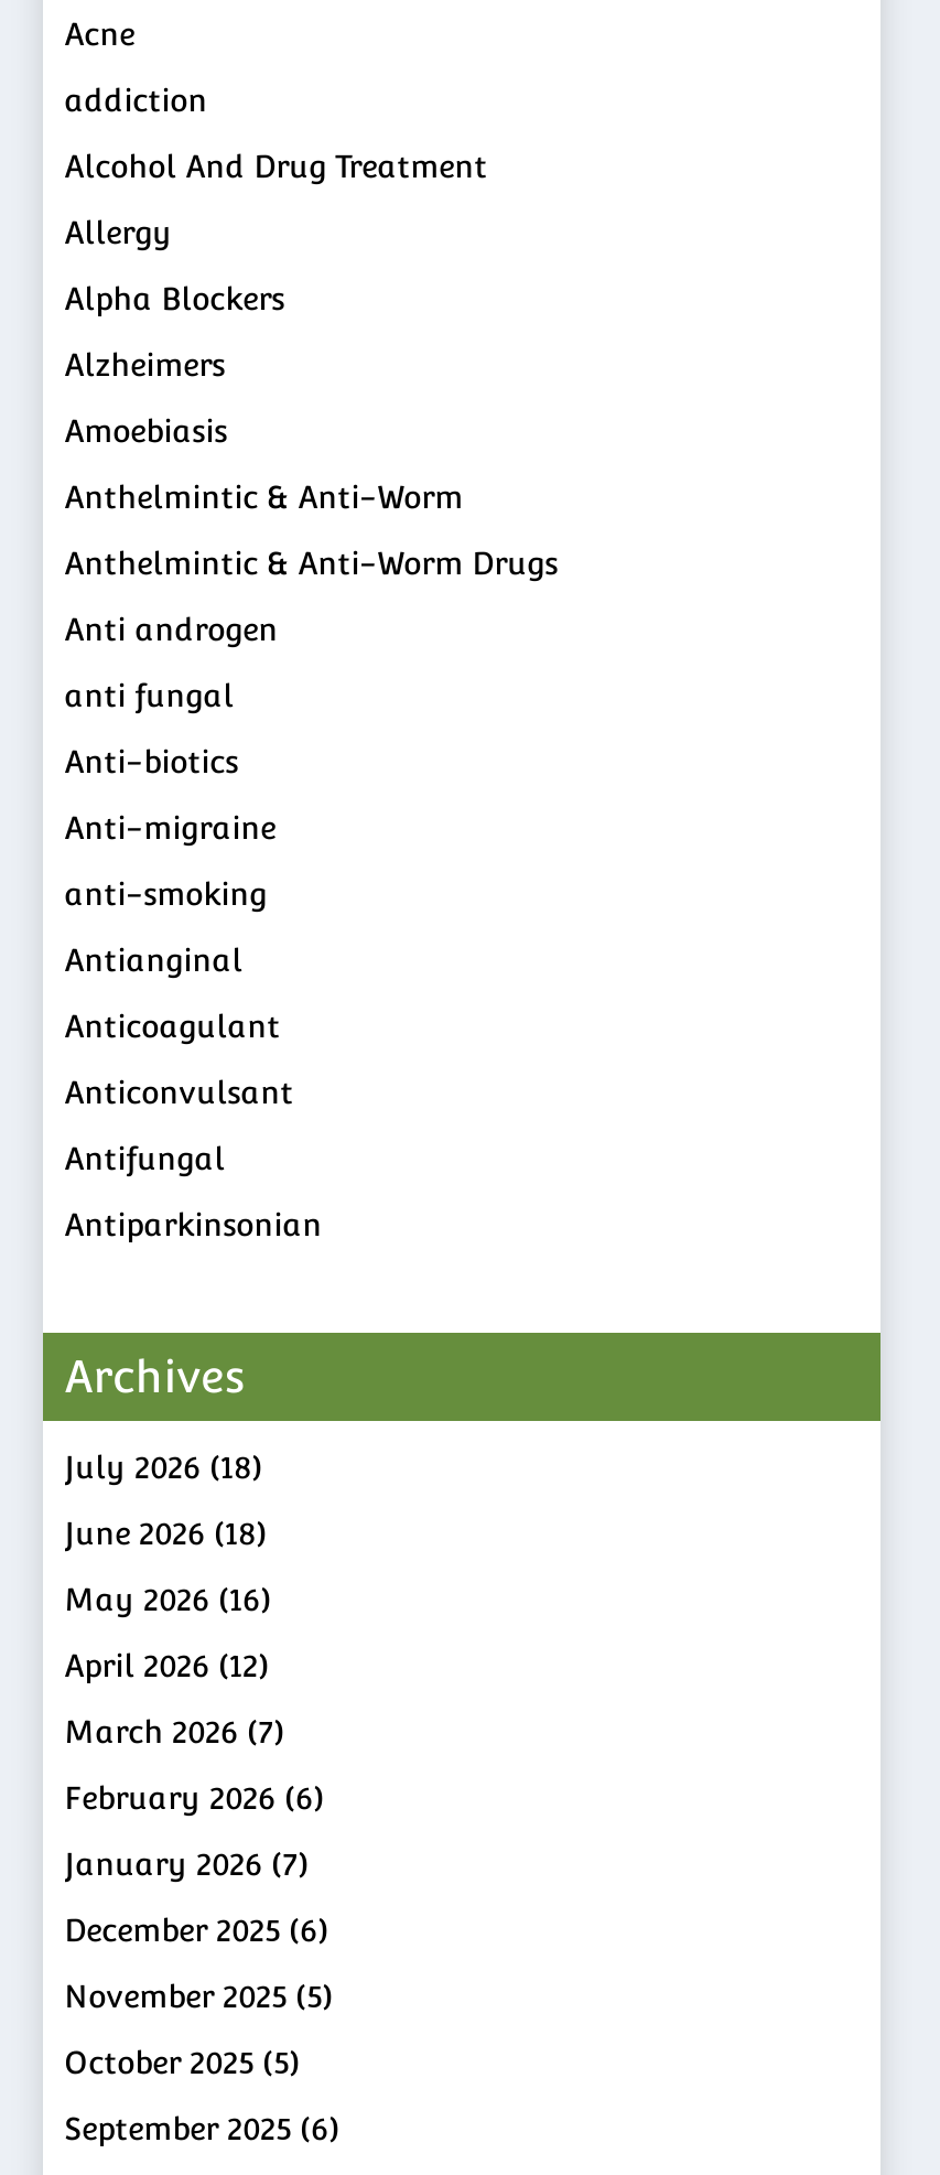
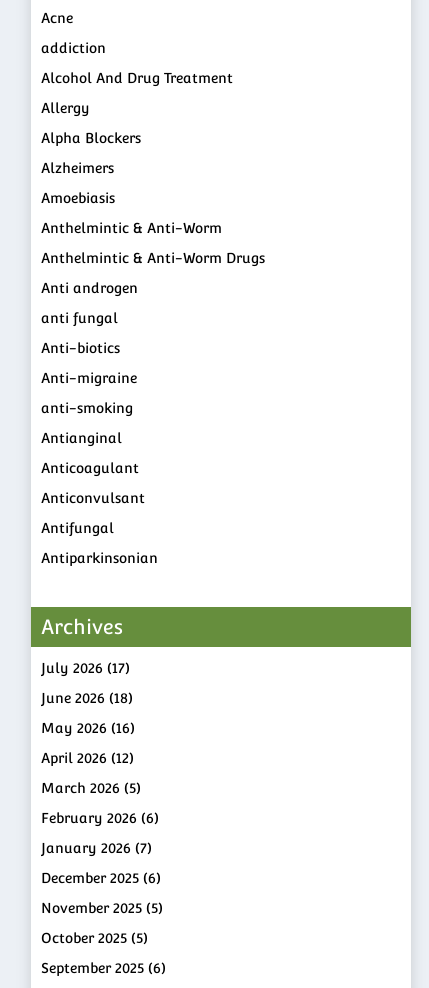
[64,1451,262,1486] July 2026 (18) -> [41,659,130,675] July 2026 (17)
[64,1715,285,1751] March 2026 (7) -> [41,779,141,795] March 2026 (5)

